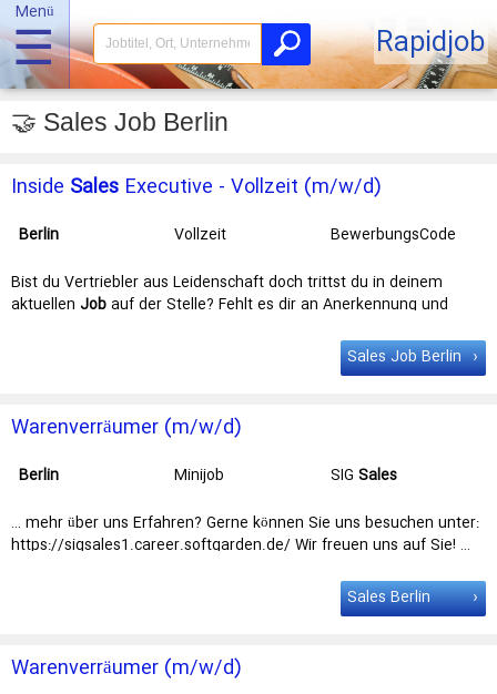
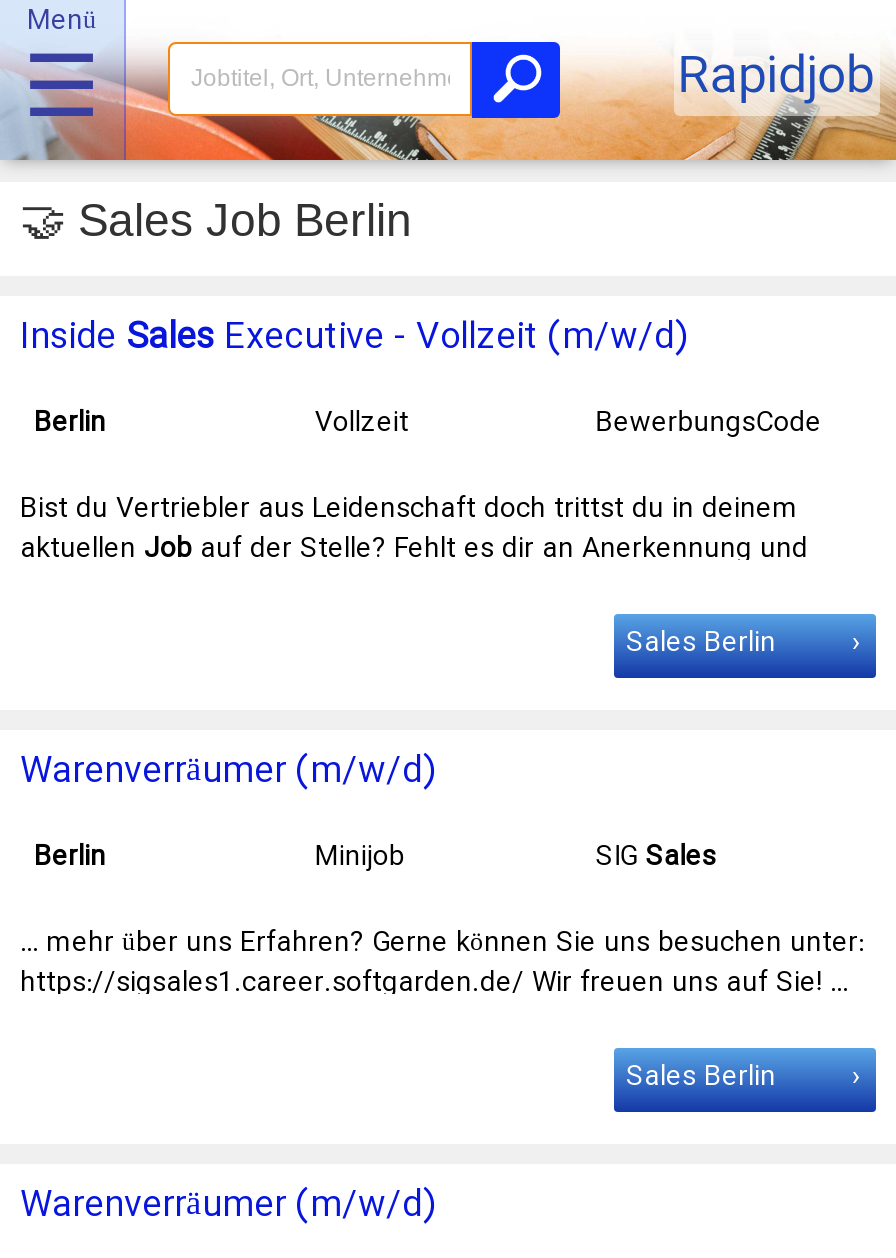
[347,345,461,369] Sales Job Berlin -> [626,622,776,666] Sales Berlin

